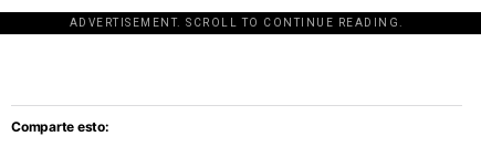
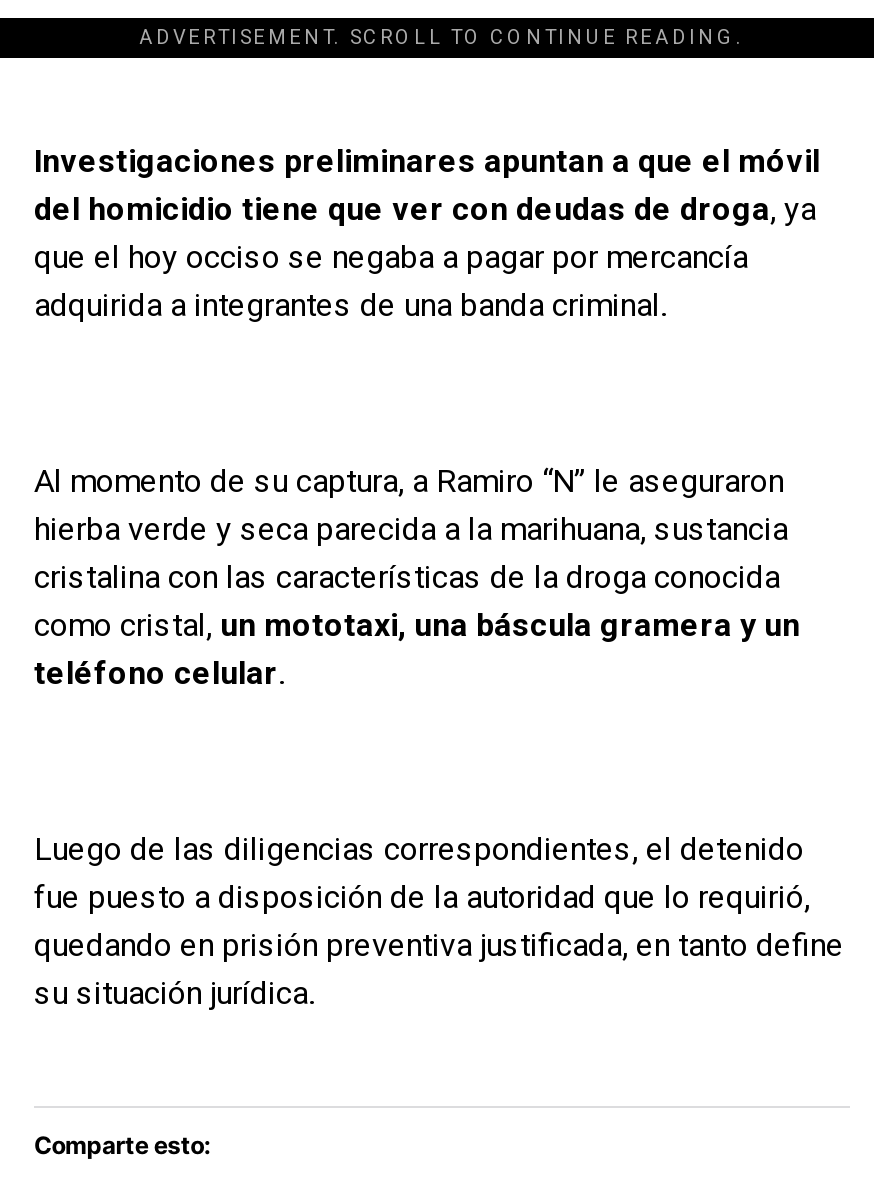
none -> [34,141,820,323] Investigaciones preliminares apuntan a que el móvil | del homicidio tiene que ver con deudas de droga, ya | que el hoy occiso se negaba a pagar por mercancía | adquirida a integrantes de una banda criminal.
none -> [34,461,800,691] Al momento de su captura, a Ramiro “N” le aseguraron | hierba verde y seca parecida a la marihuana, sustancia | cristalina con las características de la droga conocida | como cristal, un mototaxi, una báscula gramera y un | teléfono celular.
none -> [34,829,844,1011] Luego de las diligencias correspondientes, el detenido | fue puesto a disposición de la autoridad que lo requirió, | quedando en prisión preventiva justificada, en tanto define | su situación jurídica.

